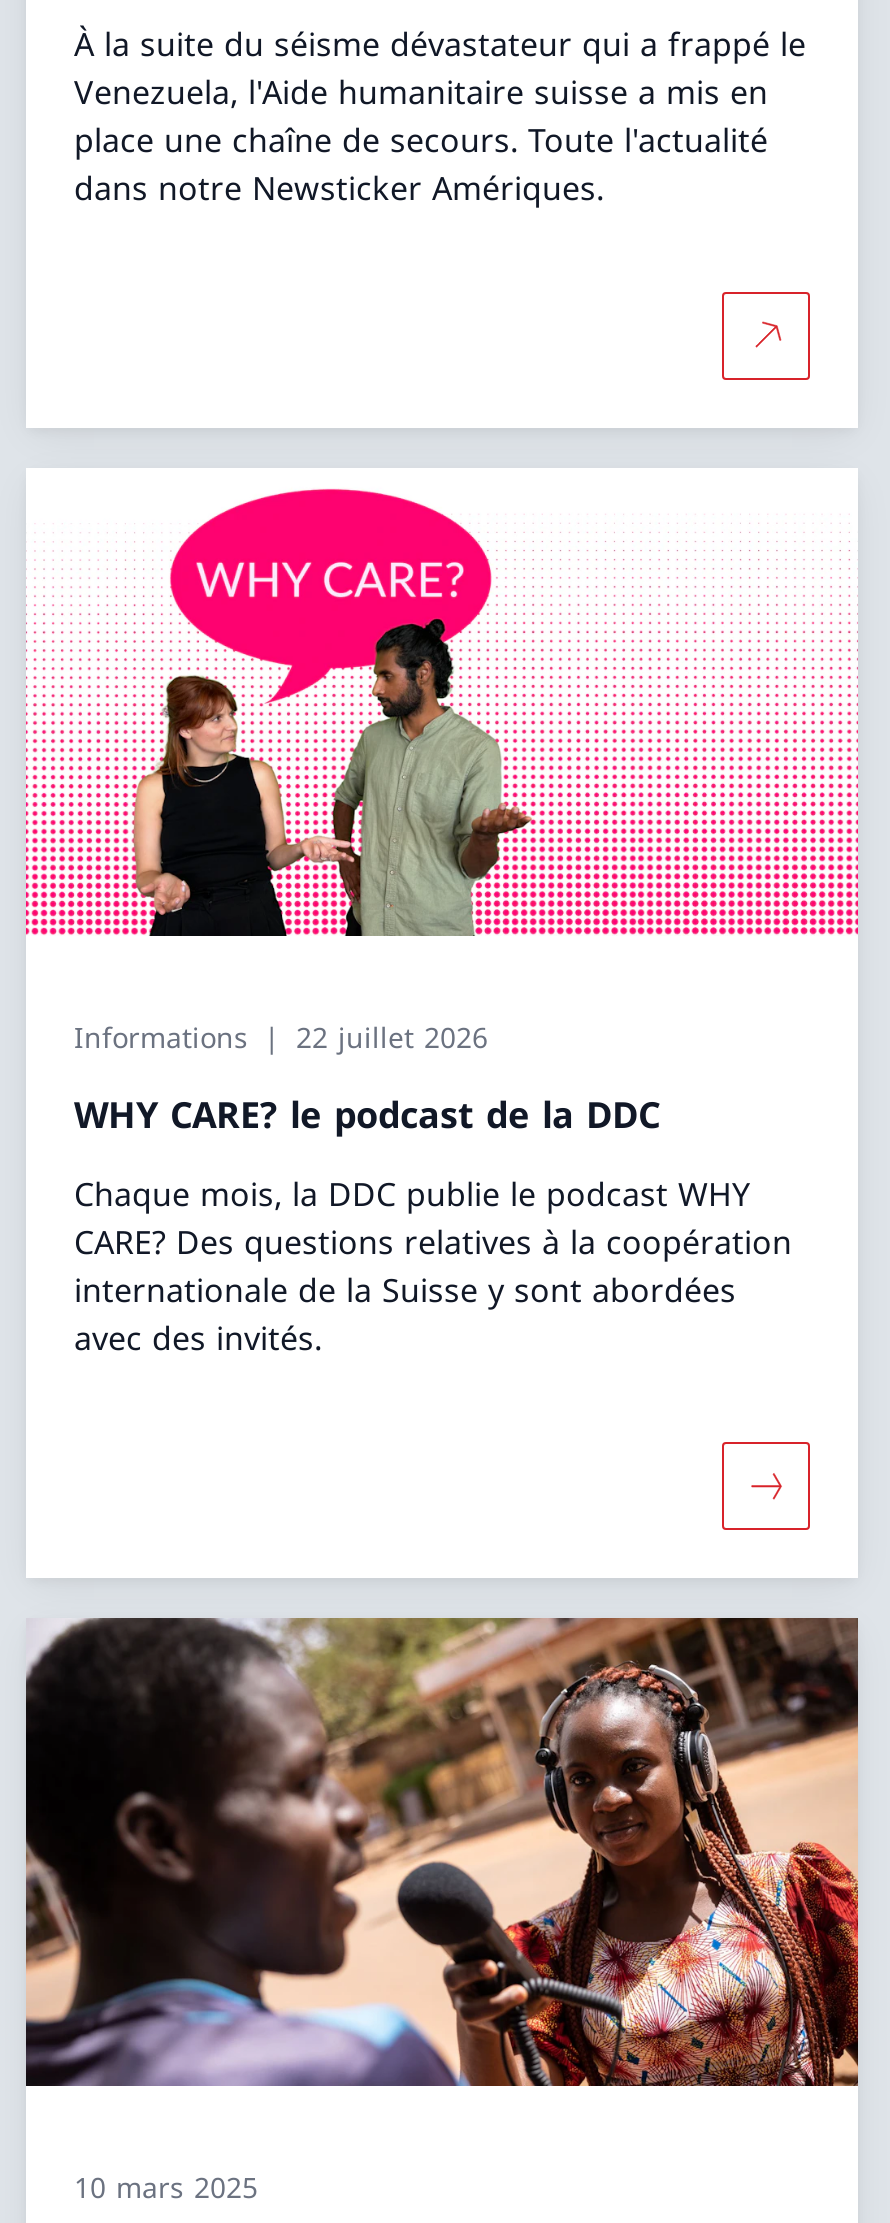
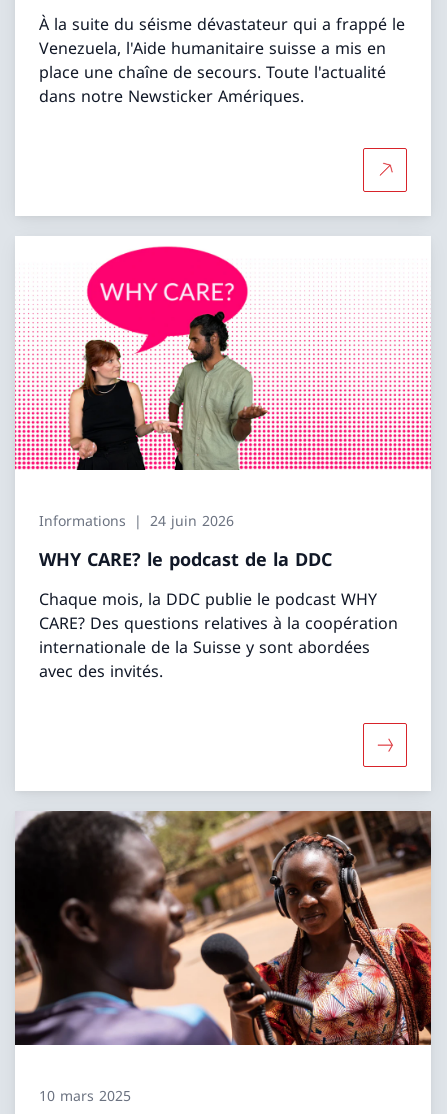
[74,1018,488,1056] Informations 22 juillet 2026 -> [39,511,234,530] Informations 24 juin 2026

